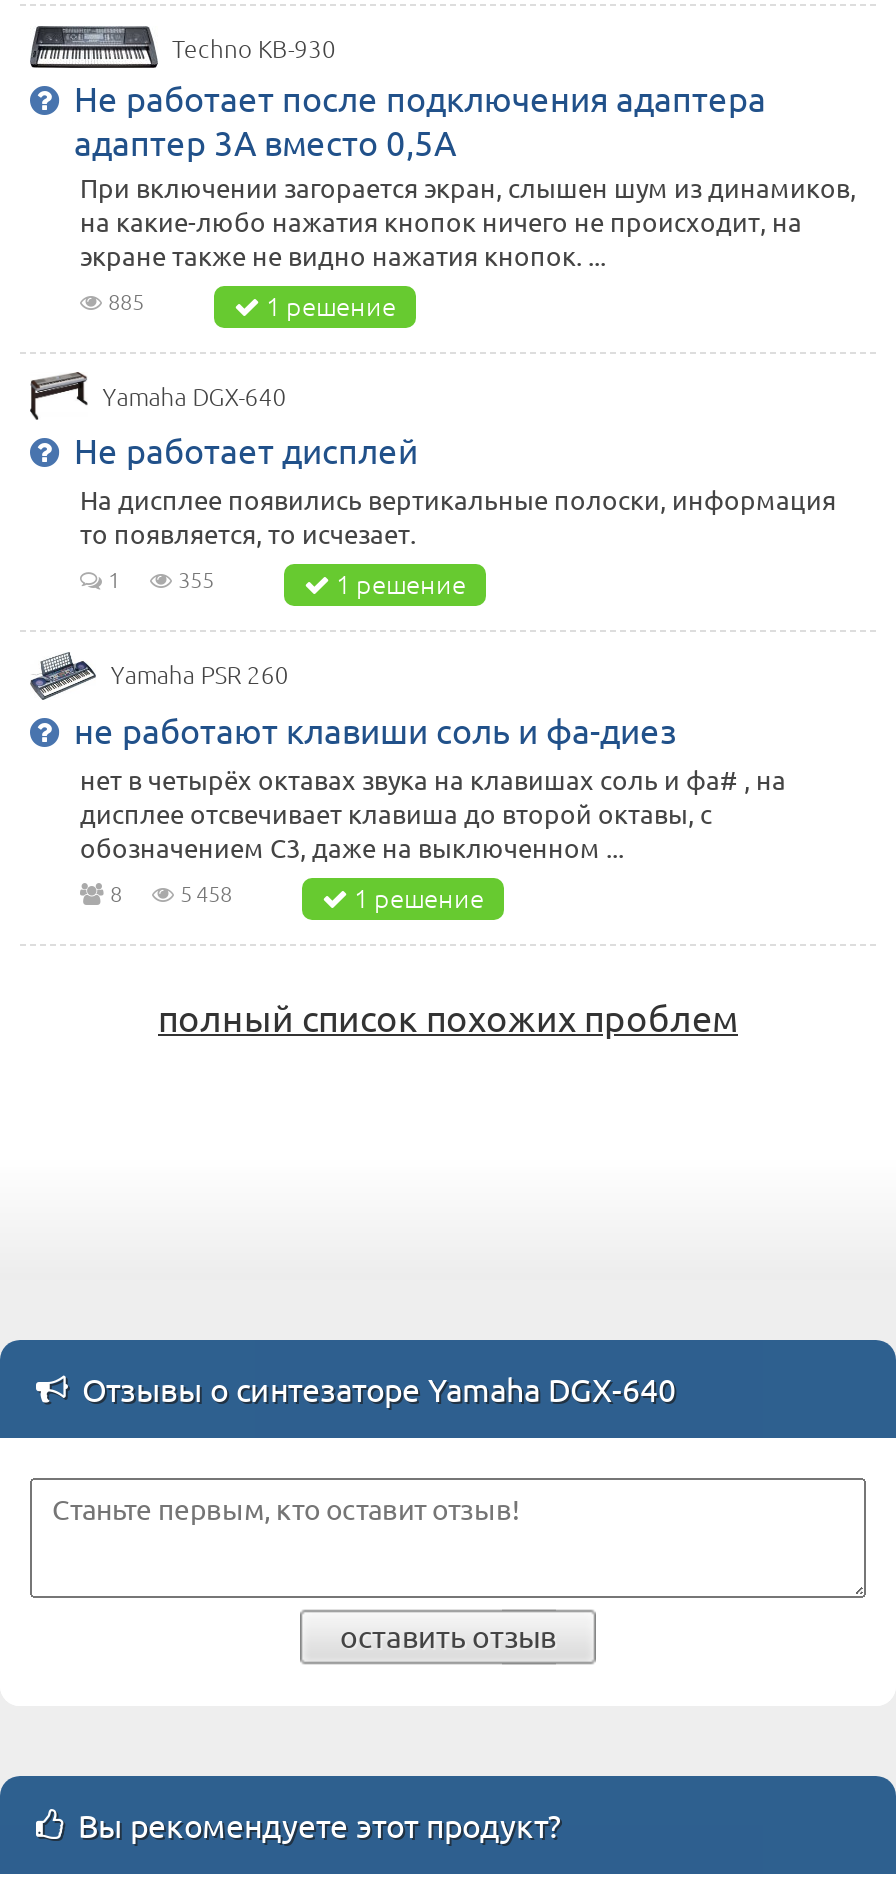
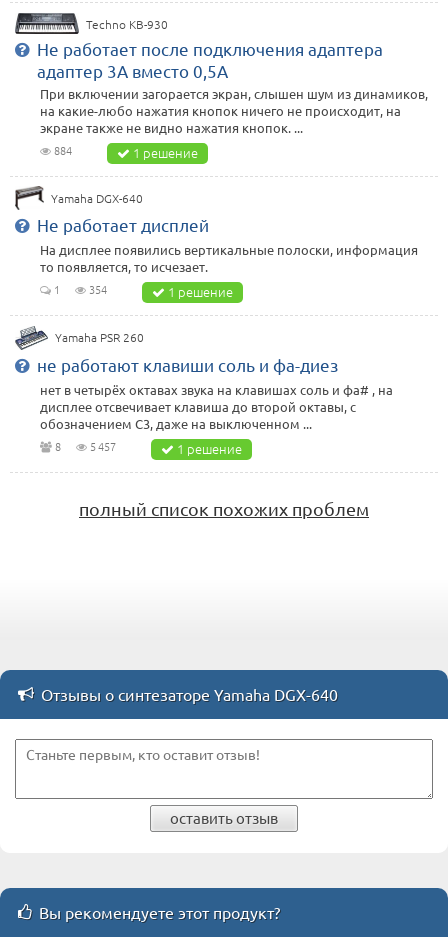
[102,285,144,317] 885 -> [51,142,72,158] 884
[102,563,214,595] 1 355 -> [51,281,107,297] 1 354
[104,875,232,907] 8 5 458 -> [52,437,116,453] 8 5 457

